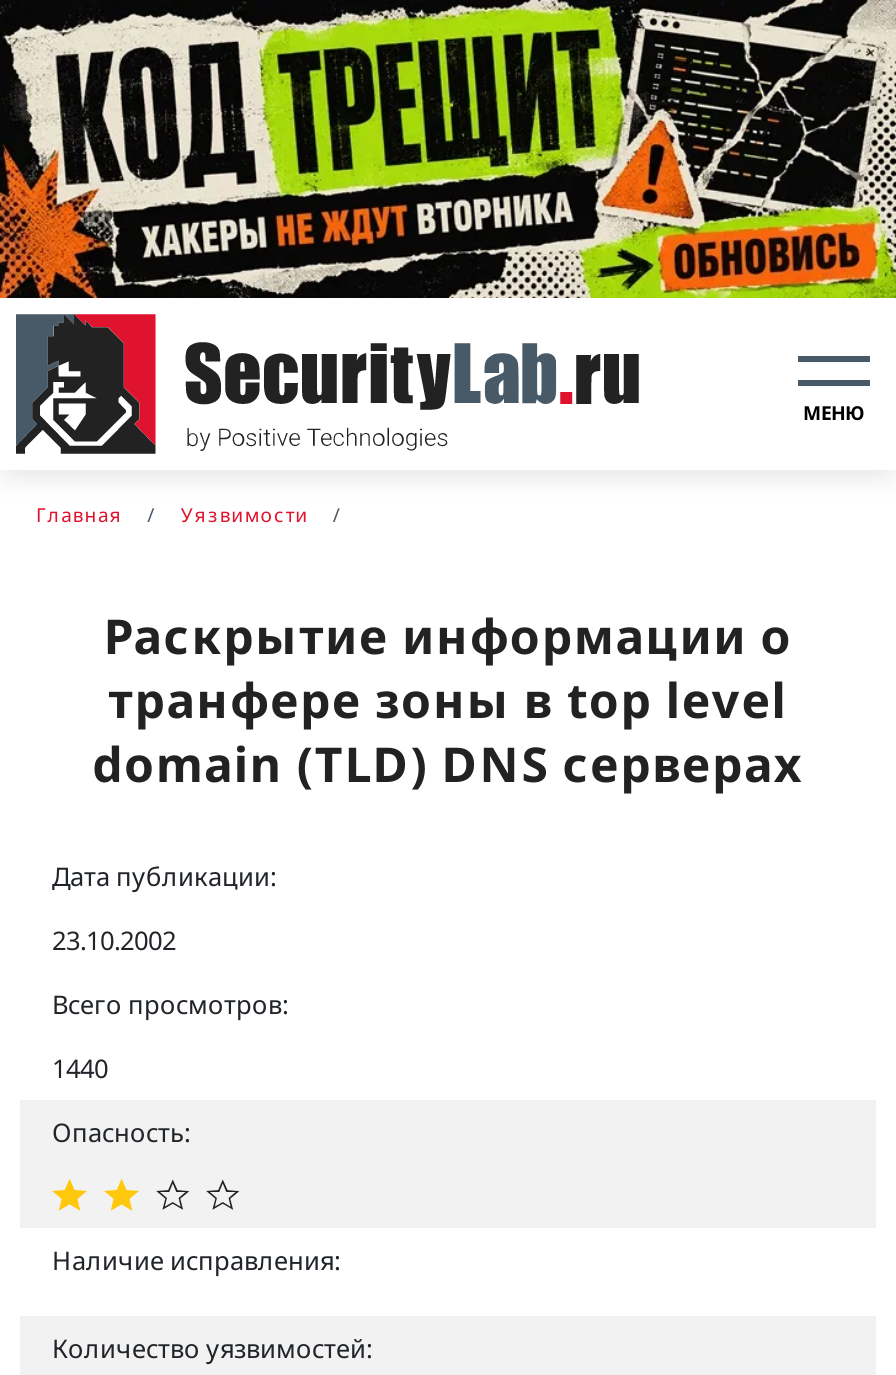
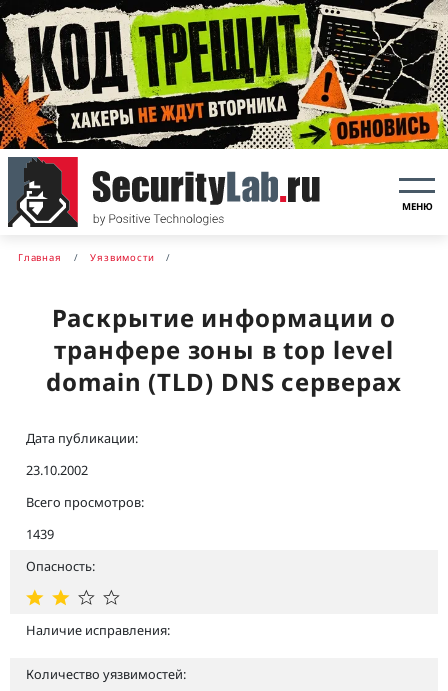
[52,1049,108,1085] 1440 -> [26,525,54,543] 1439

